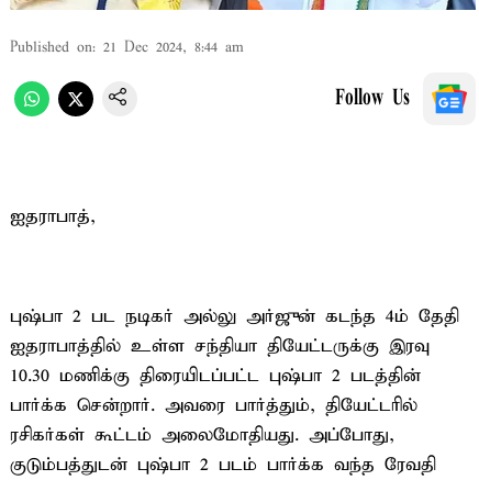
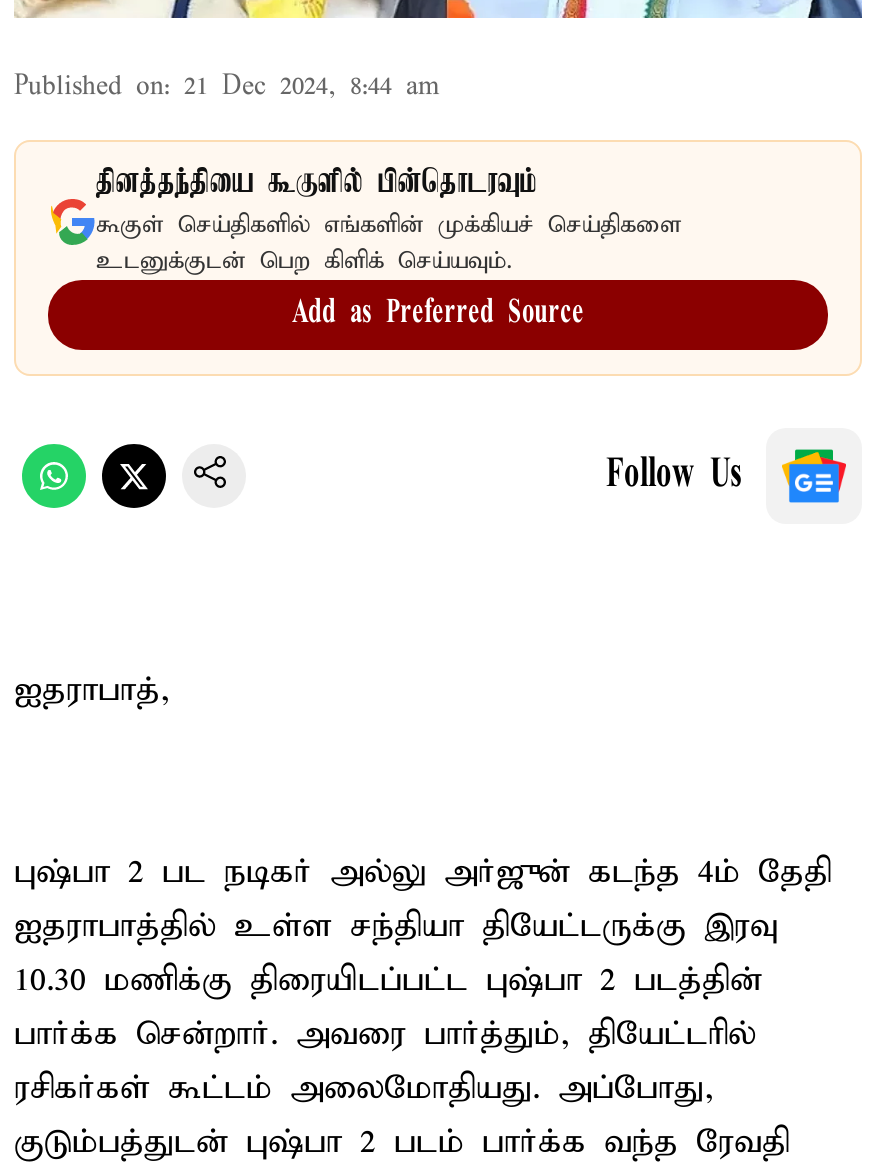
none -> [14,140,862,376] [image] | தினத்தந்தியை கூகுளில் பின்தொடரவும் | கூகுள் செய்திகளில் எங்களின் முக்கியச் செய்திகளை | உடனுக்குடன் பெற கிளிக் செய்யவும். | Add as Preferred Source

